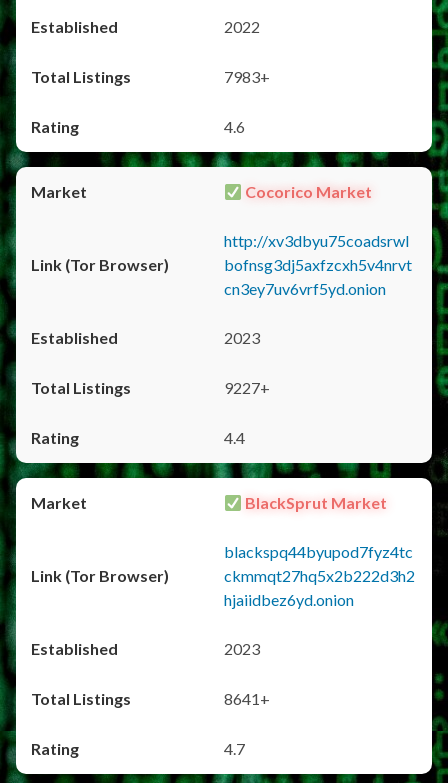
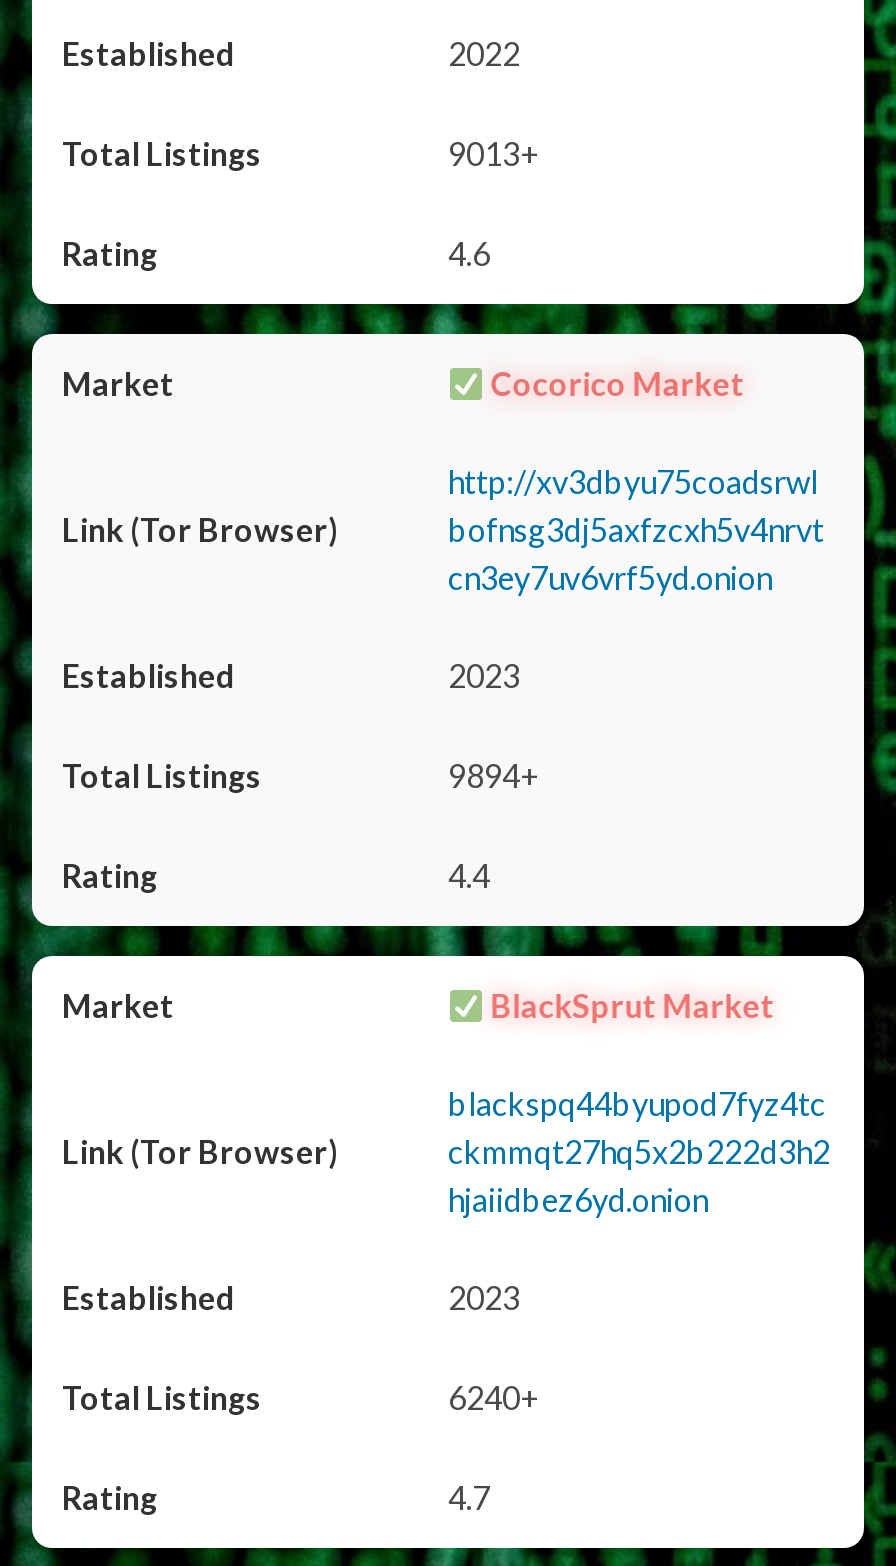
[224,67,270,86] 7983+ -> [448,134,540,172] 9013+
[224,378,270,397] 9227+ -> [448,756,540,794] 9894+
[224,689,270,708] 8641+ -> [448,1378,540,1416] 6240+

